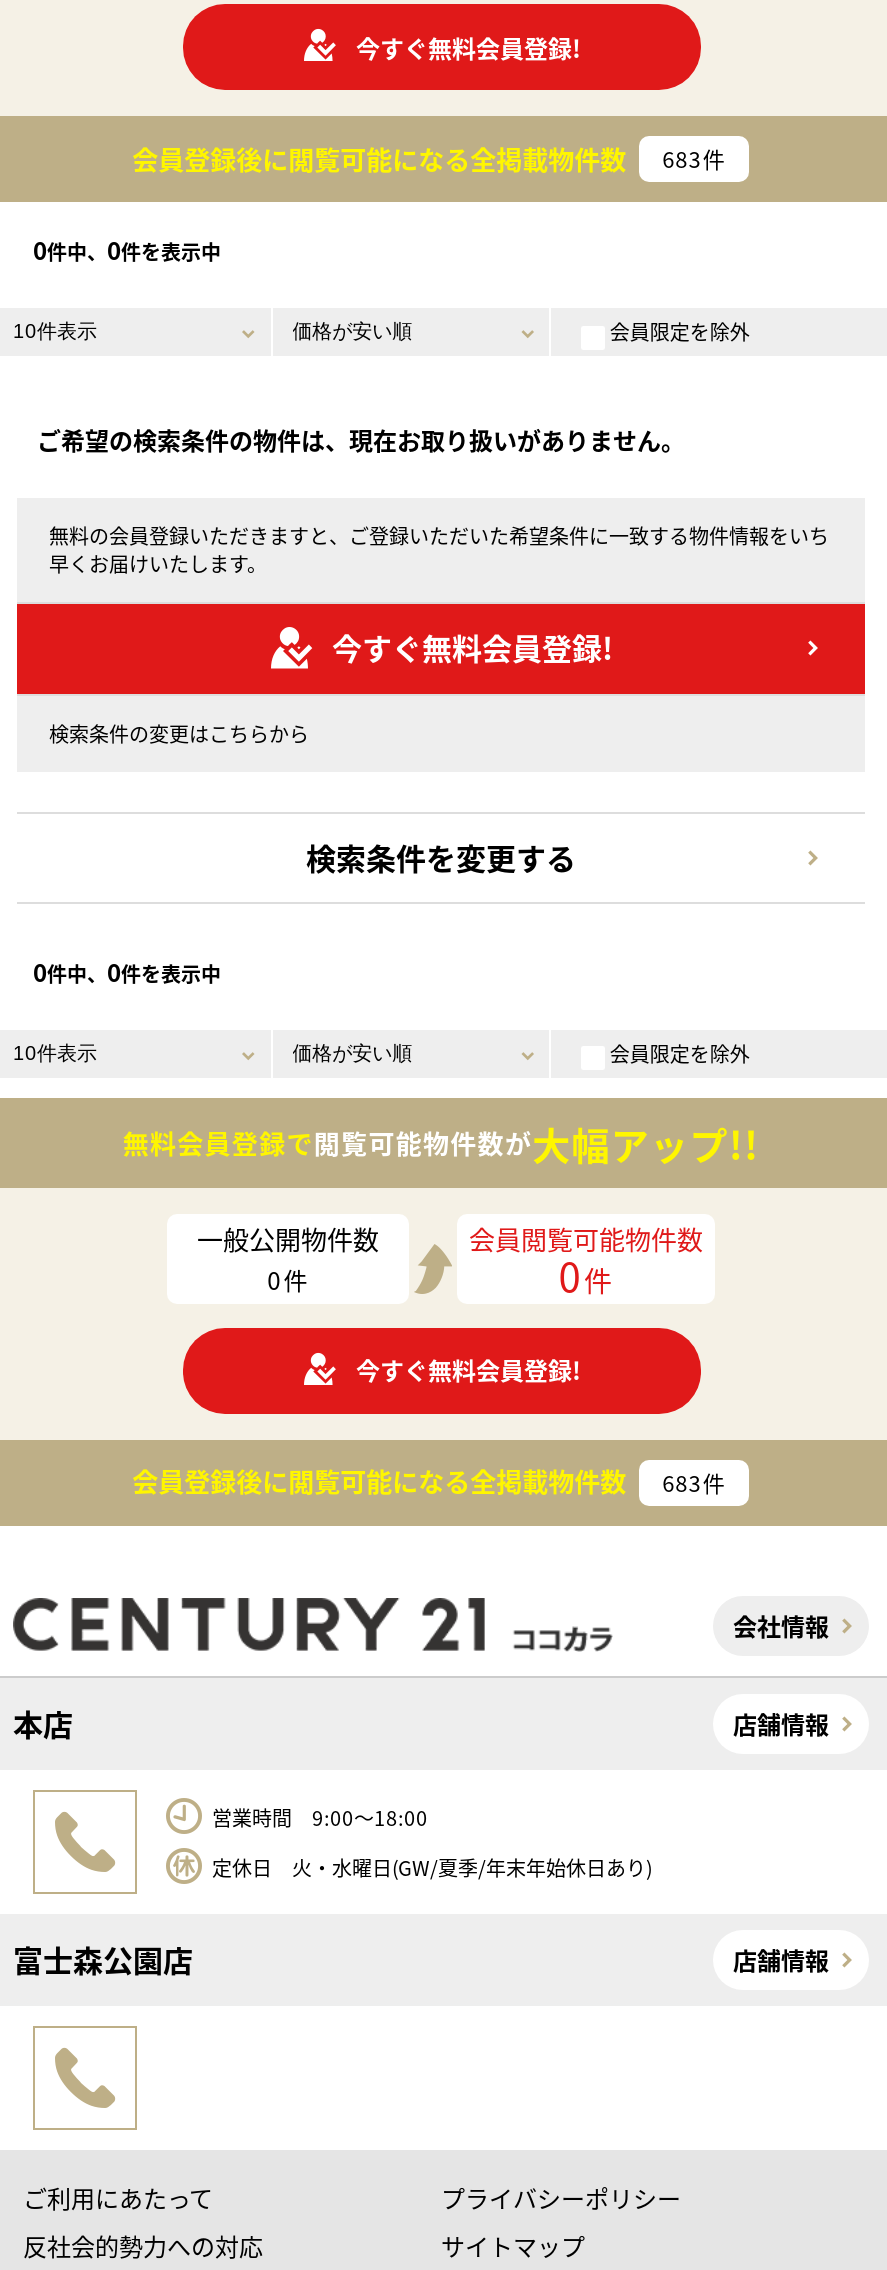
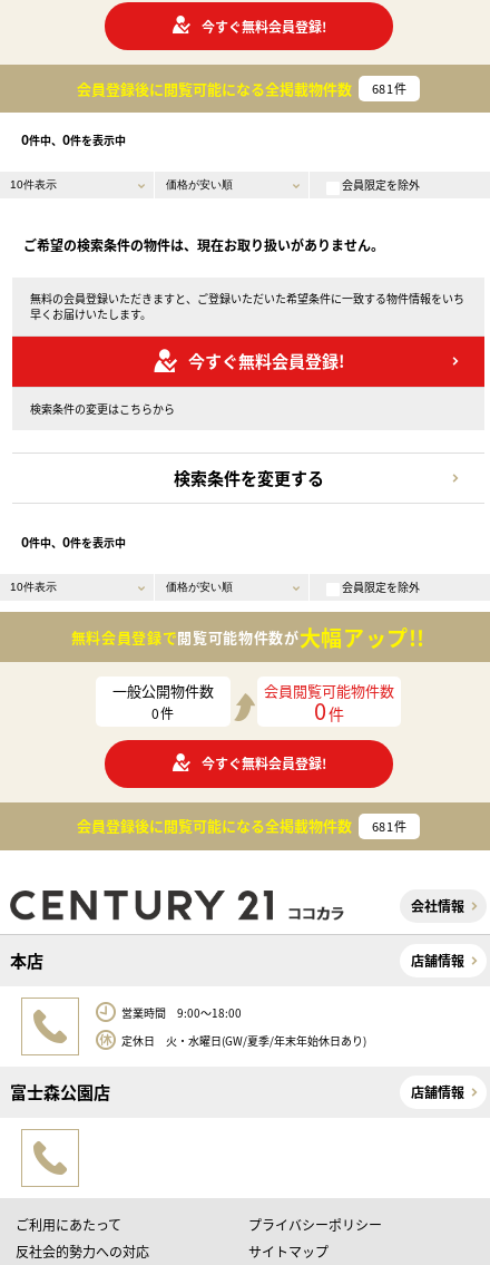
[132,139,726,177] 会員登録後に閲覧可能になる全掲載物件数 683件 -> [76,77,407,99] 会員登録後に閲覧可能になる全掲載物件数 681件
[132,1463,726,1501] 会員登録後に閲覧可能になる全掲載物件数 683件 -> [76,815,407,836] 会員登録後に閲覧可能になる全掲載物件数 681件

